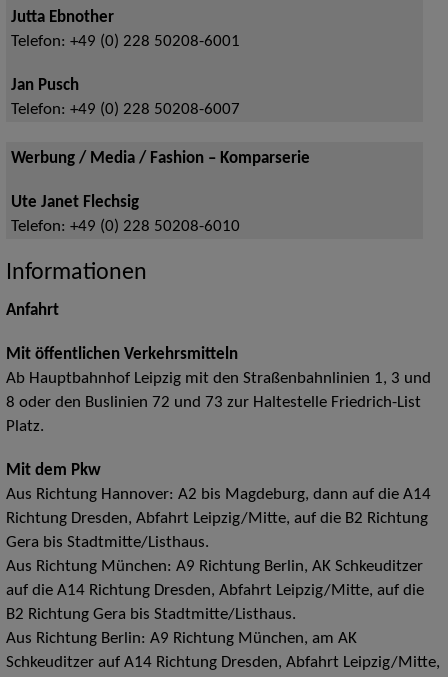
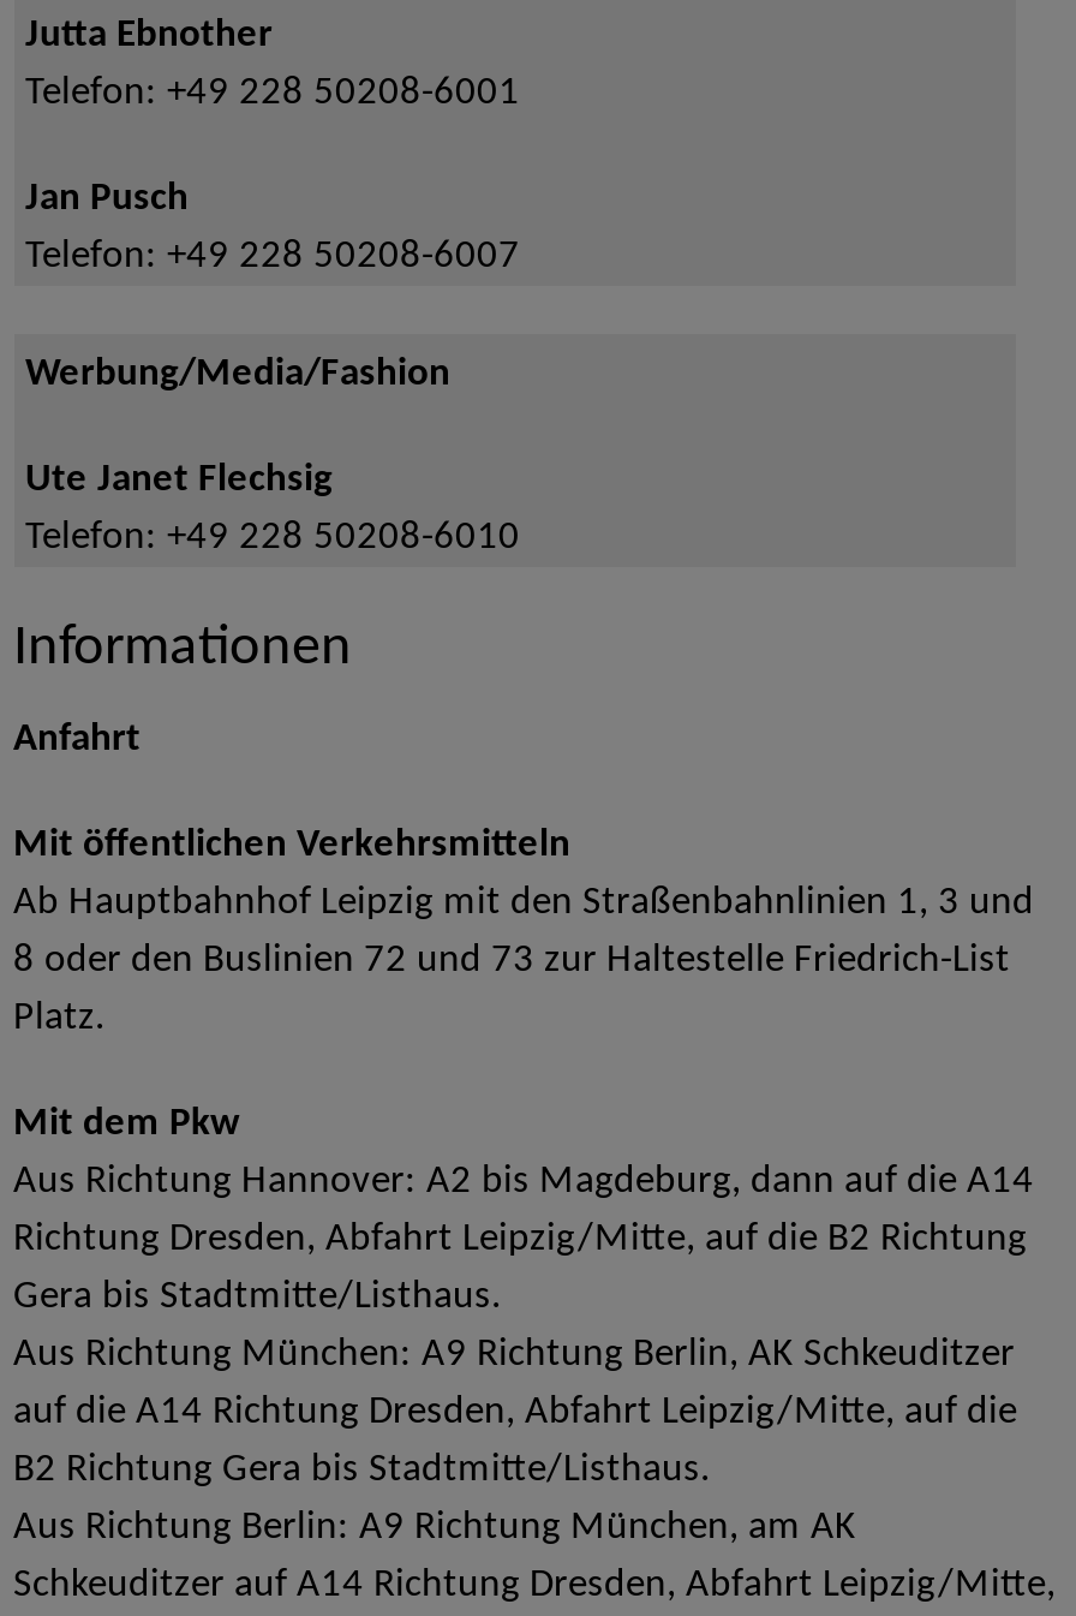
[10,34,239,50] Telefon: +49 (0) 228 50208-6001 -> [25,75,520,113] Telefon: +49 228 50208-6001
[10,102,239,118] Telefon: +49 (0) 228 50208-6007 -> [25,238,520,277] Telefon: +49 228 50208-6007
[10,151,309,167] Werbung / Media / Fashion – Komparserie -> [25,356,450,394] Werbung/Media/Fashion
[10,219,239,235] Telefon: +49 (0) 228 50208-6010 -> [25,519,520,558] Telefon: +49 228 50208-6010

